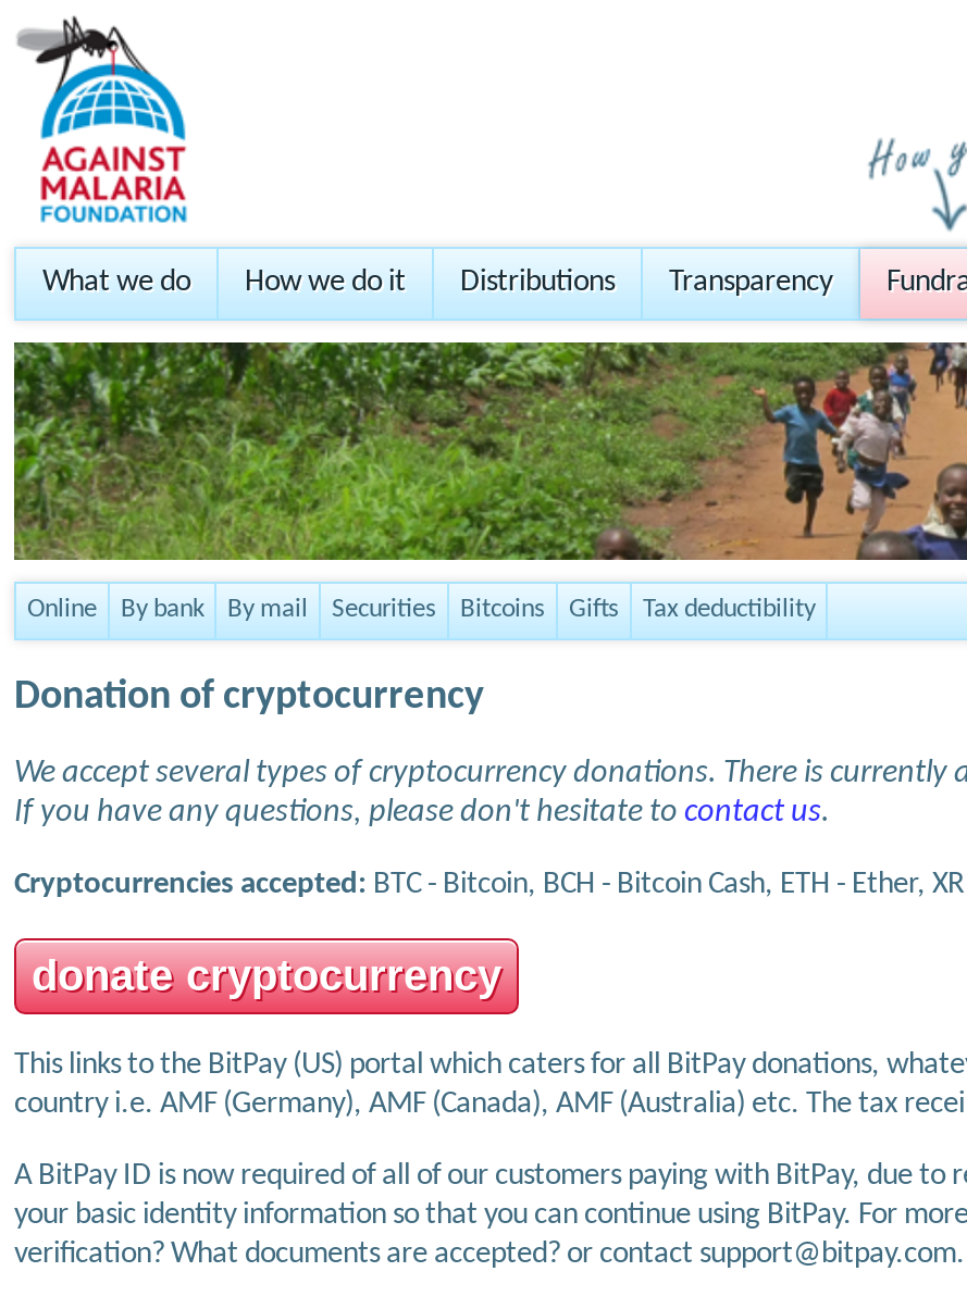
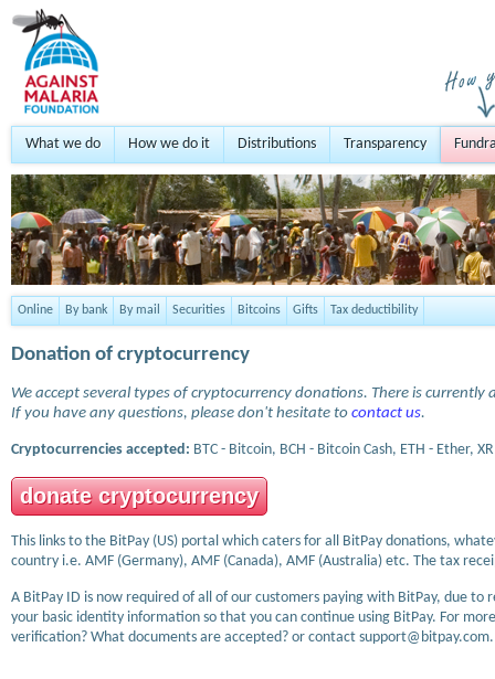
[14,340,960,562] [image] -> [10,173,492,286] [image]

